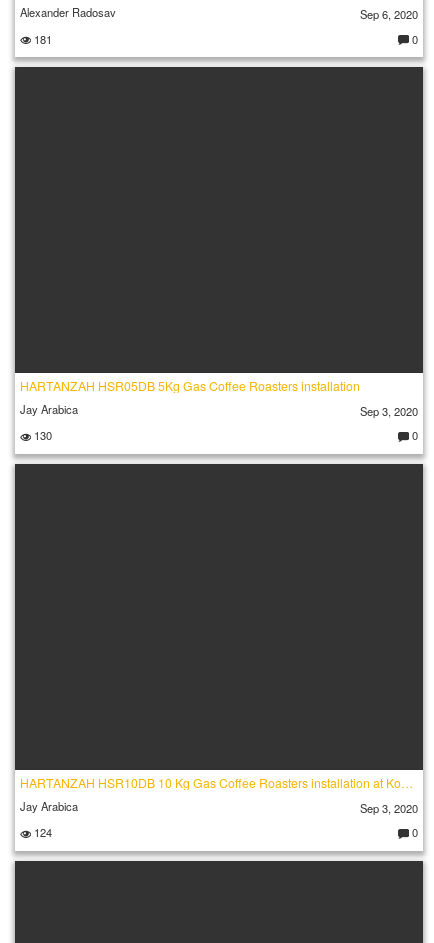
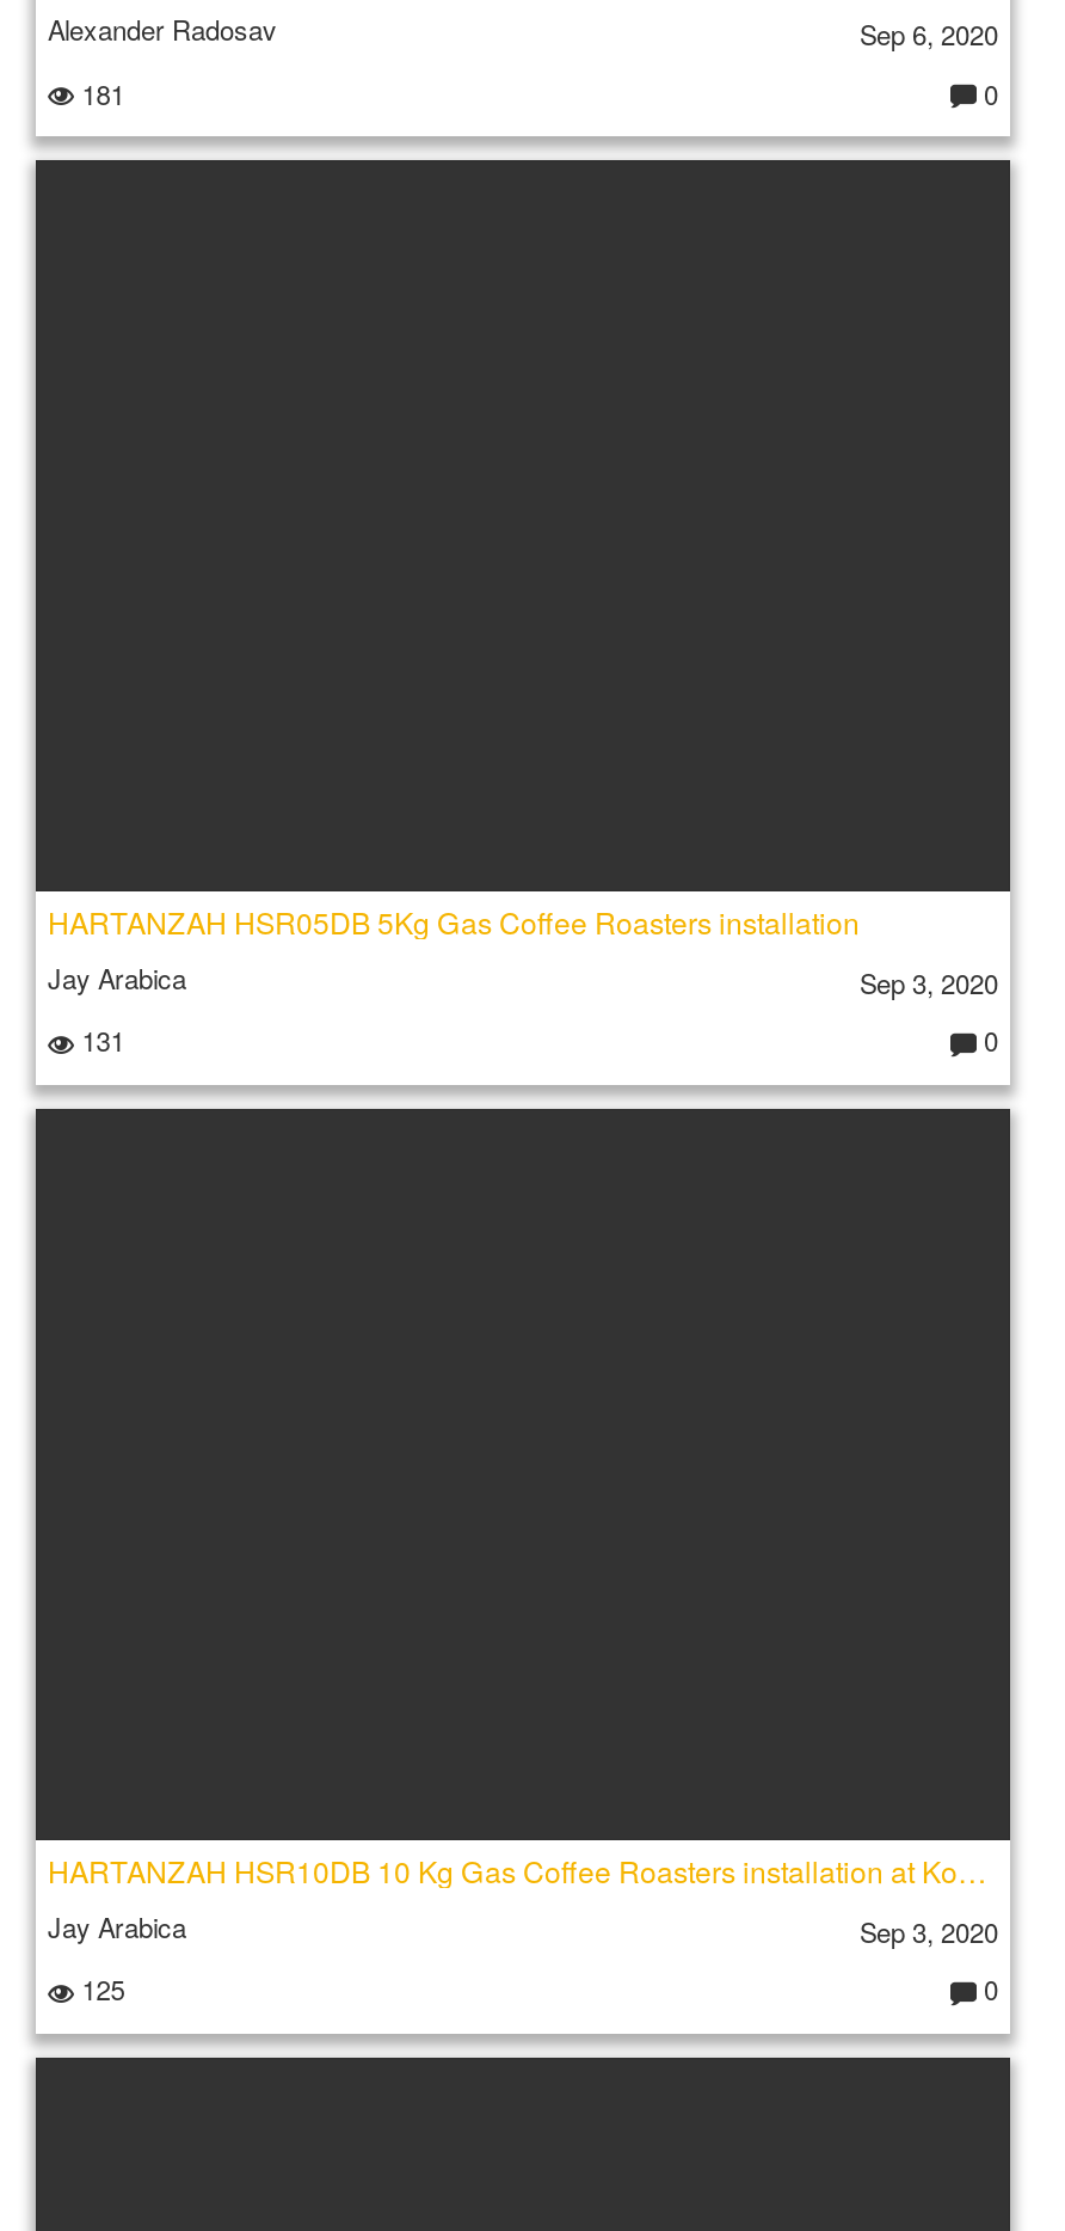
[31,427,52,443] 130 -> [75,1021,125,1060] 131
[31,824,52,840] 124 -> [75,1970,125,2008] 125

